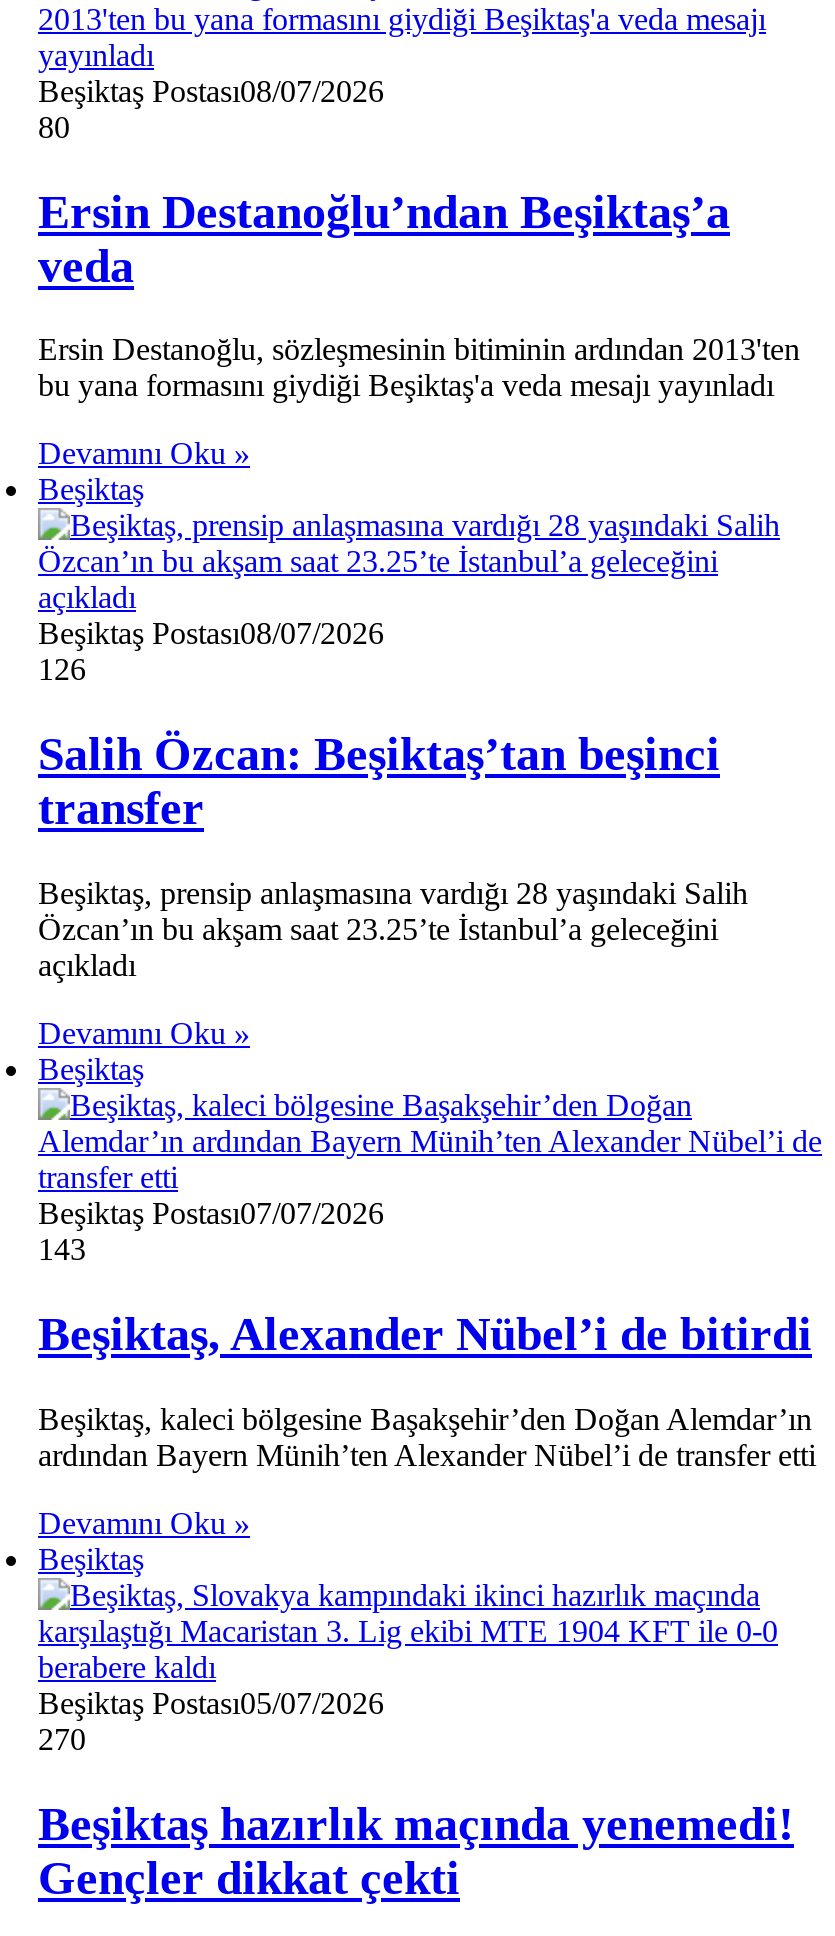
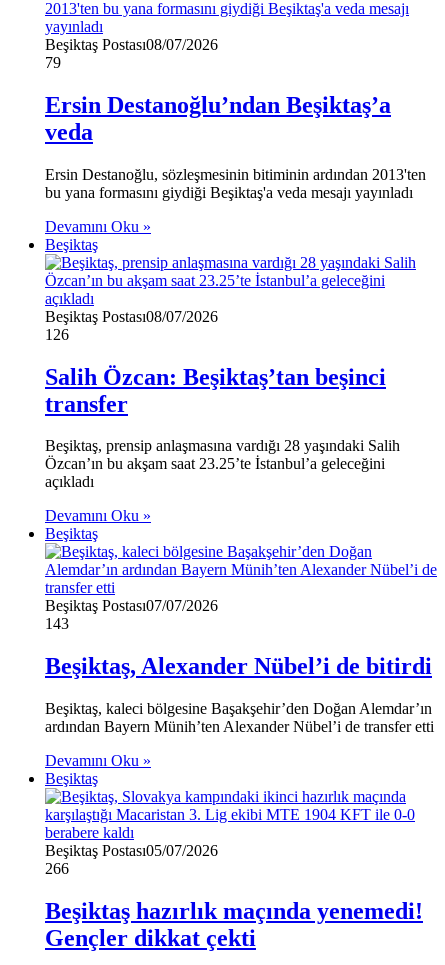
[38,110,70,144] 80 -> [45,54,61,71] 79
[38,1722,86,1756] 270 -> [45,860,69,877] 266

